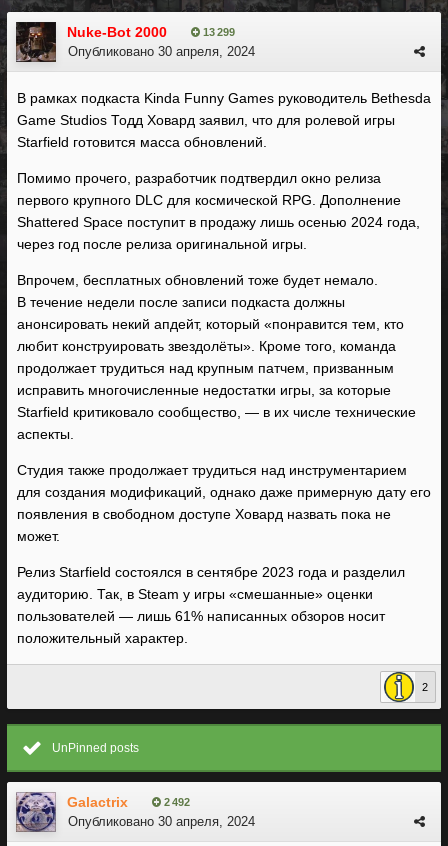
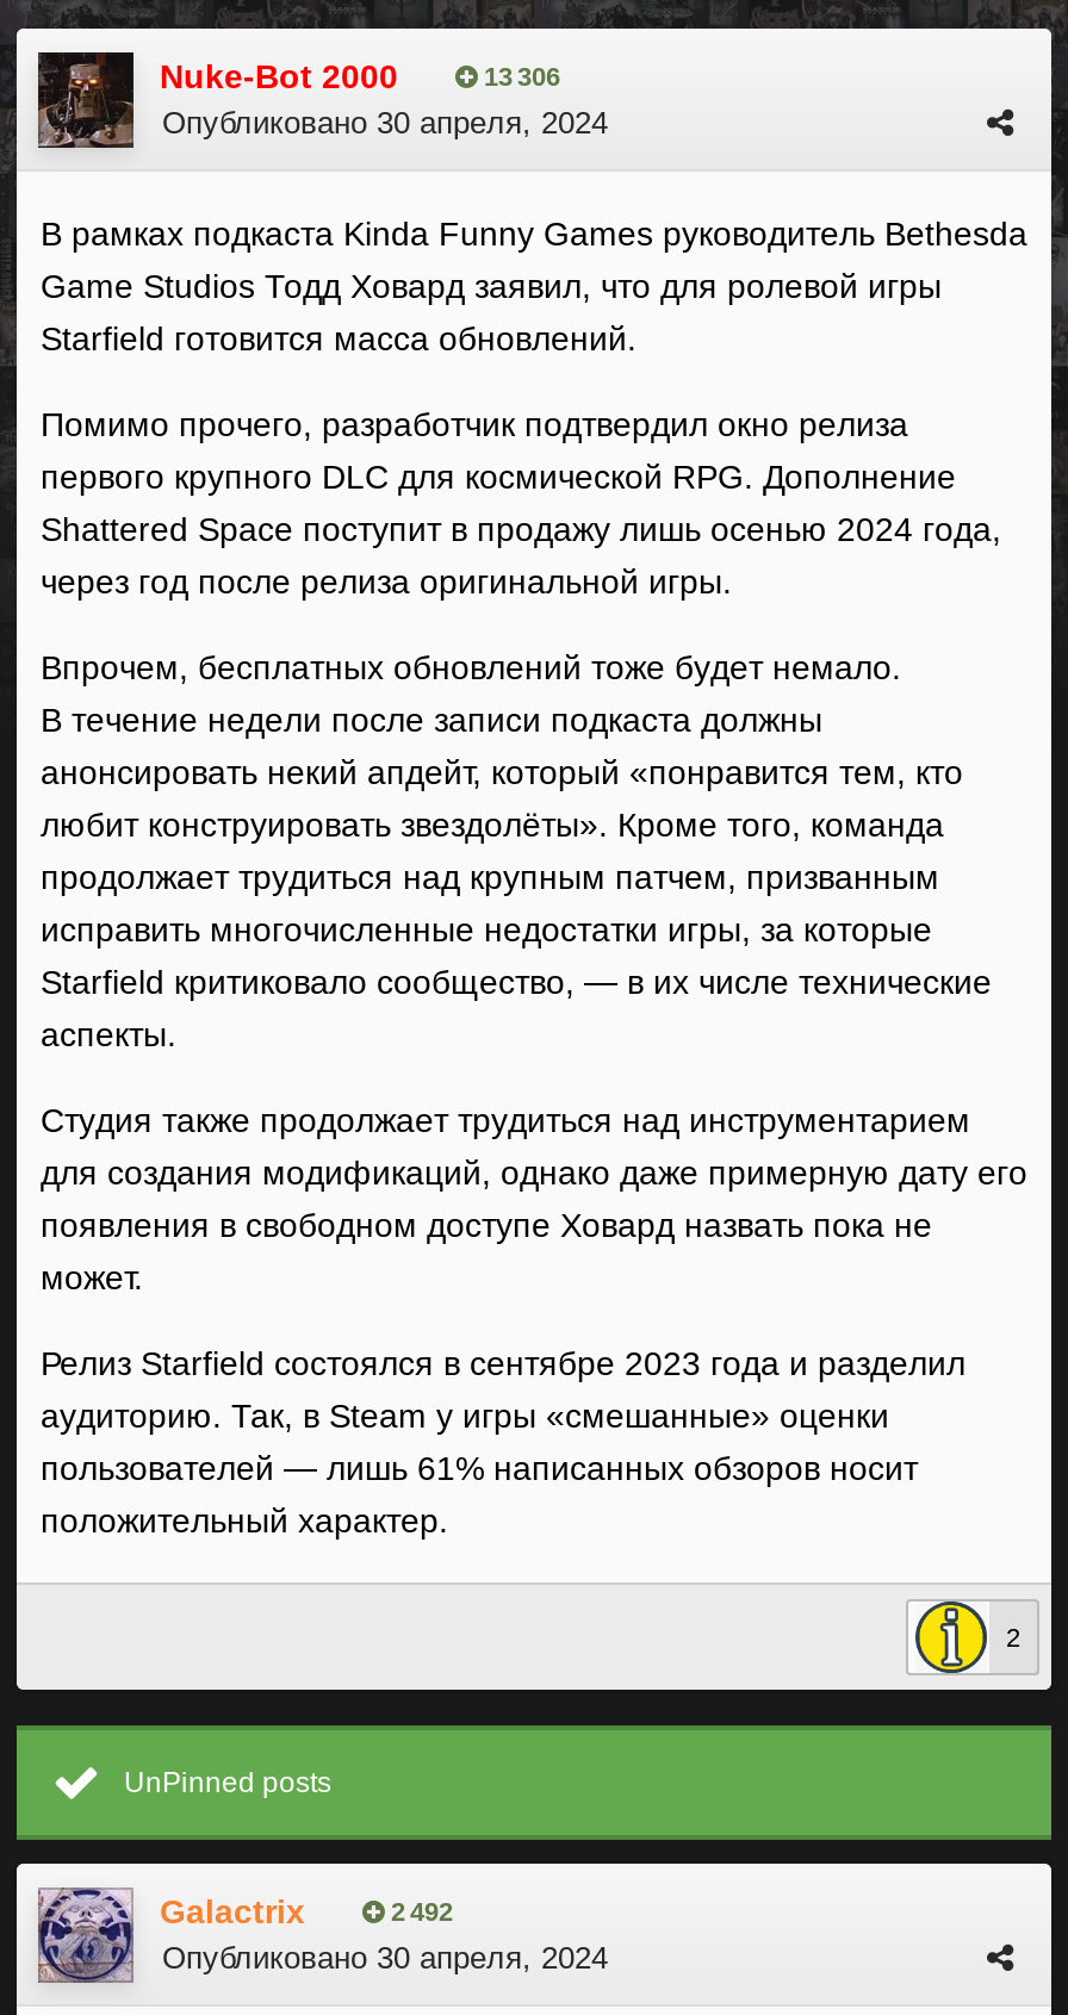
[200,26,235,38] 13 299 -> [477,62,560,91] 13 306

